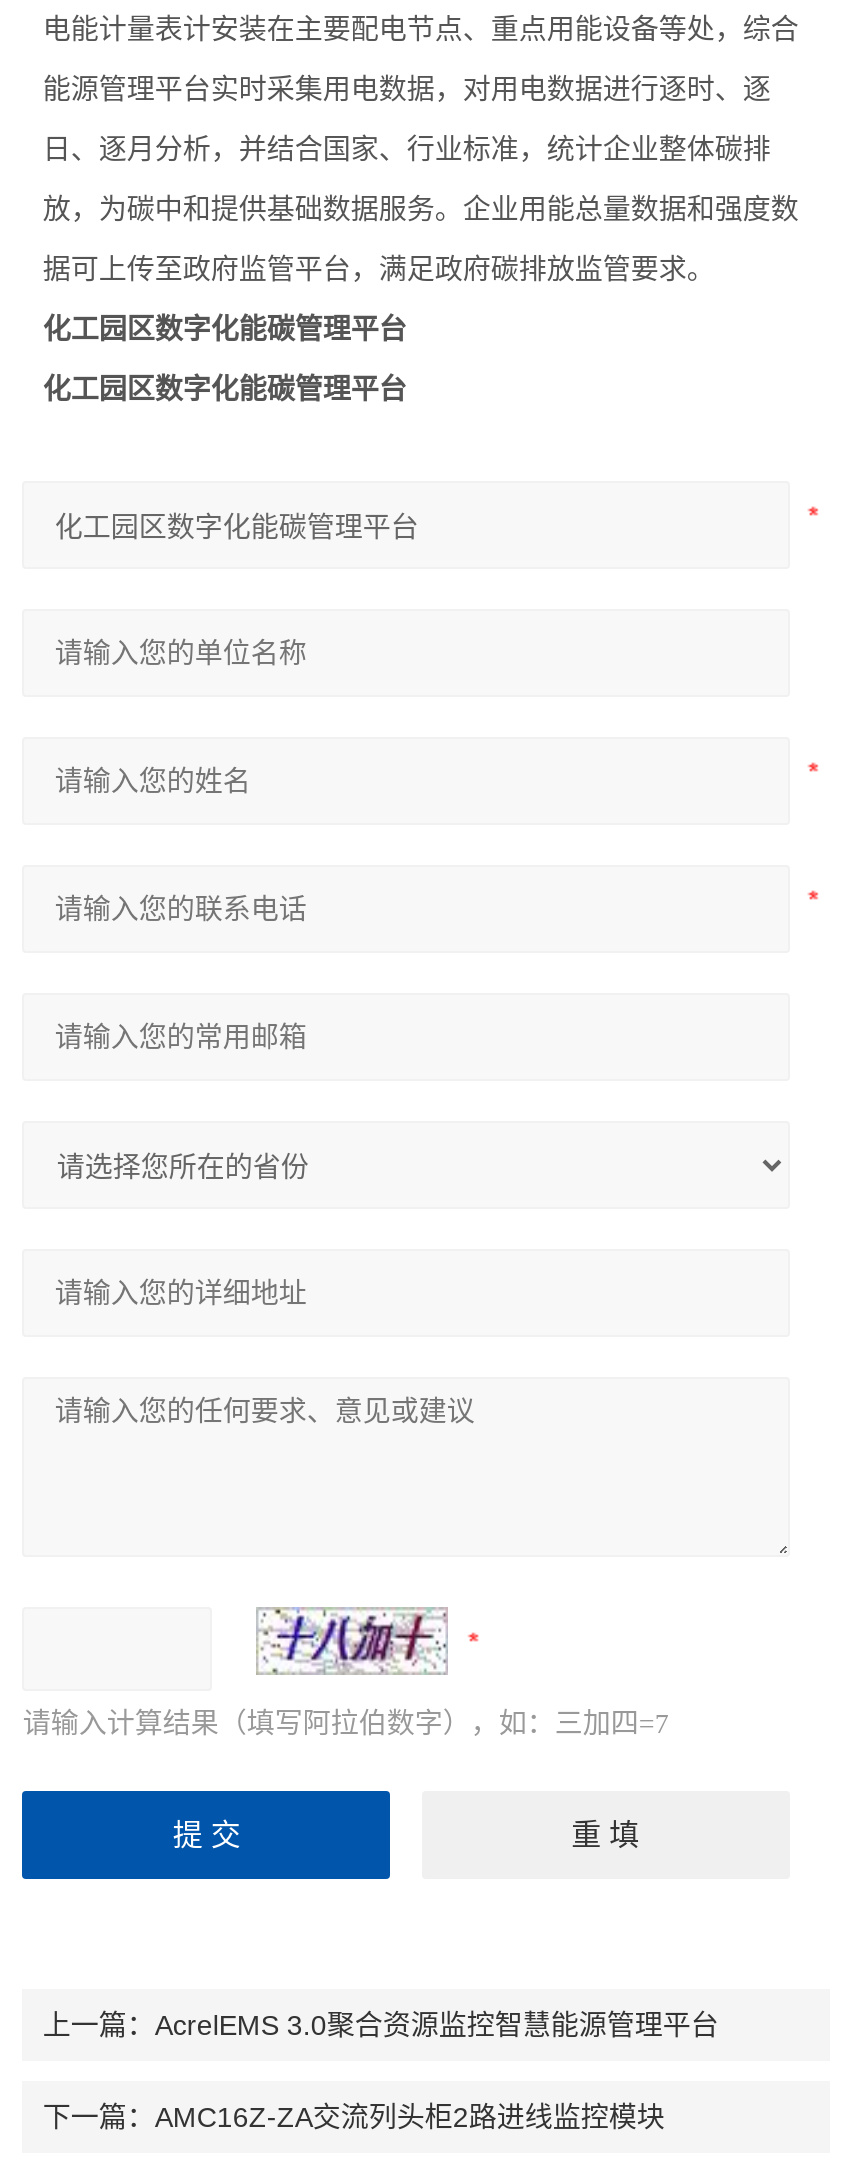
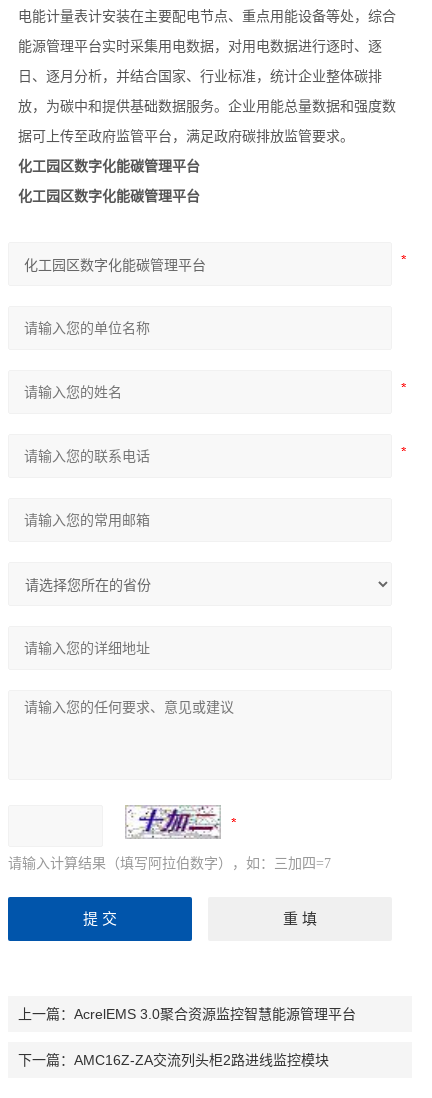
[262,1607,448,1673] [image] -> [126,806,221,839] [image]

